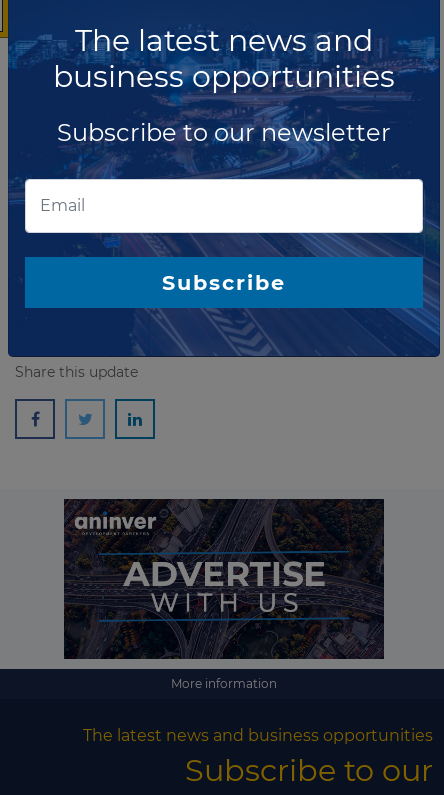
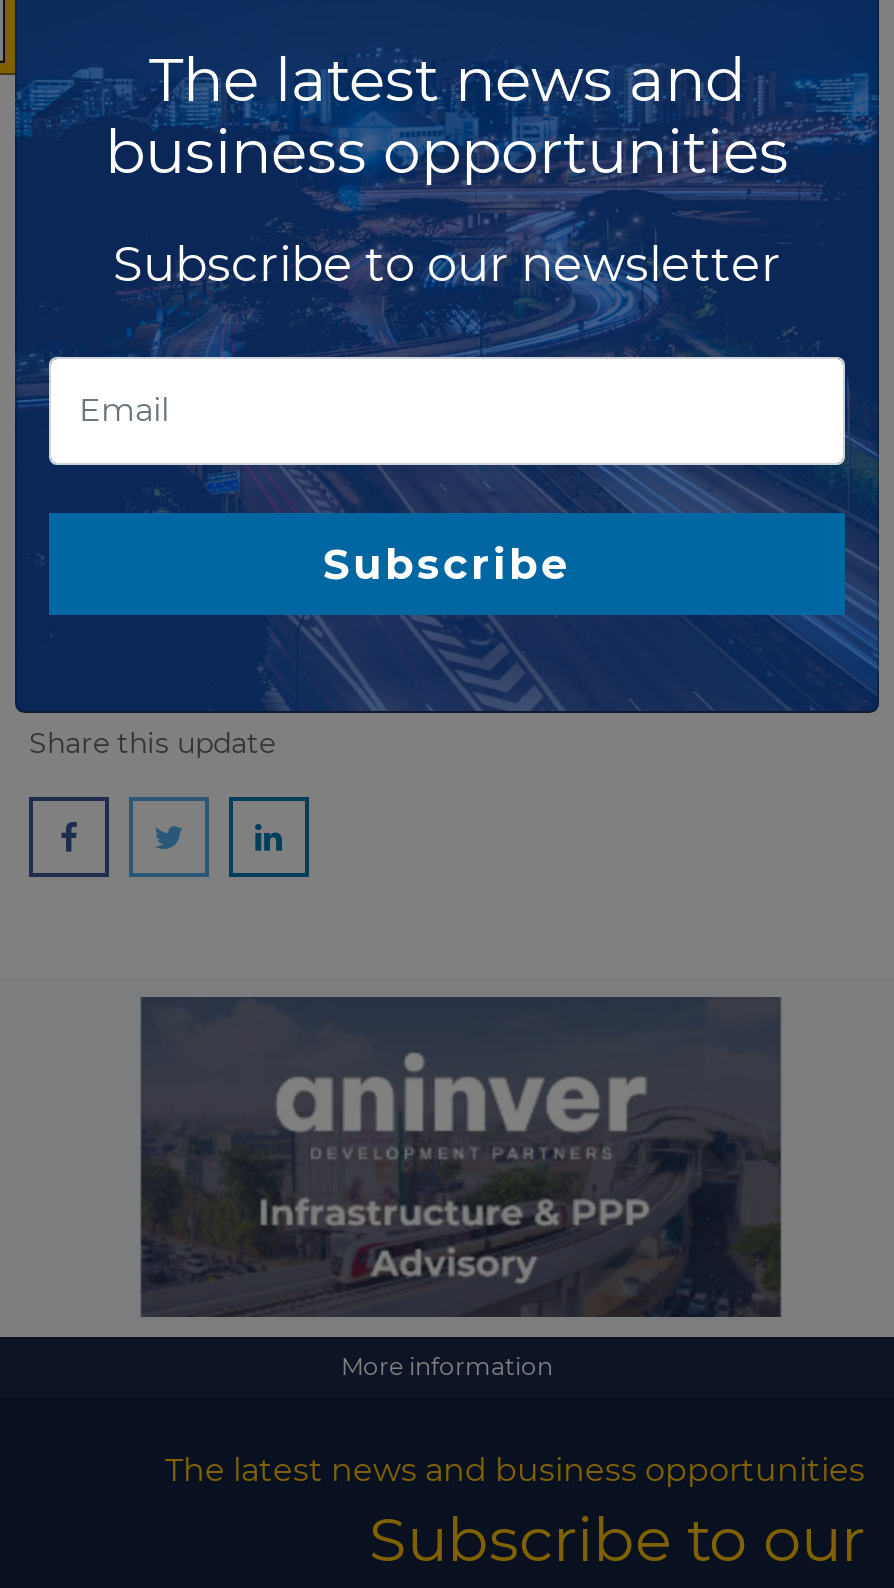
[63,498,390,660] [image] -> [127,997,781,1317] [image]

